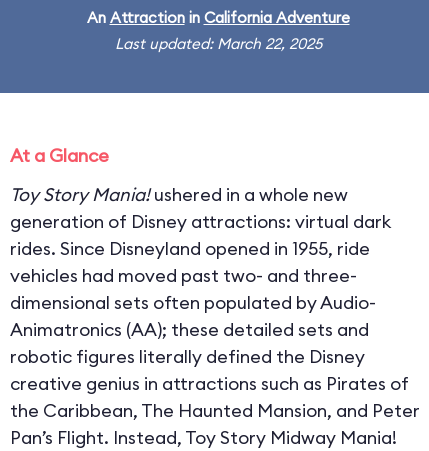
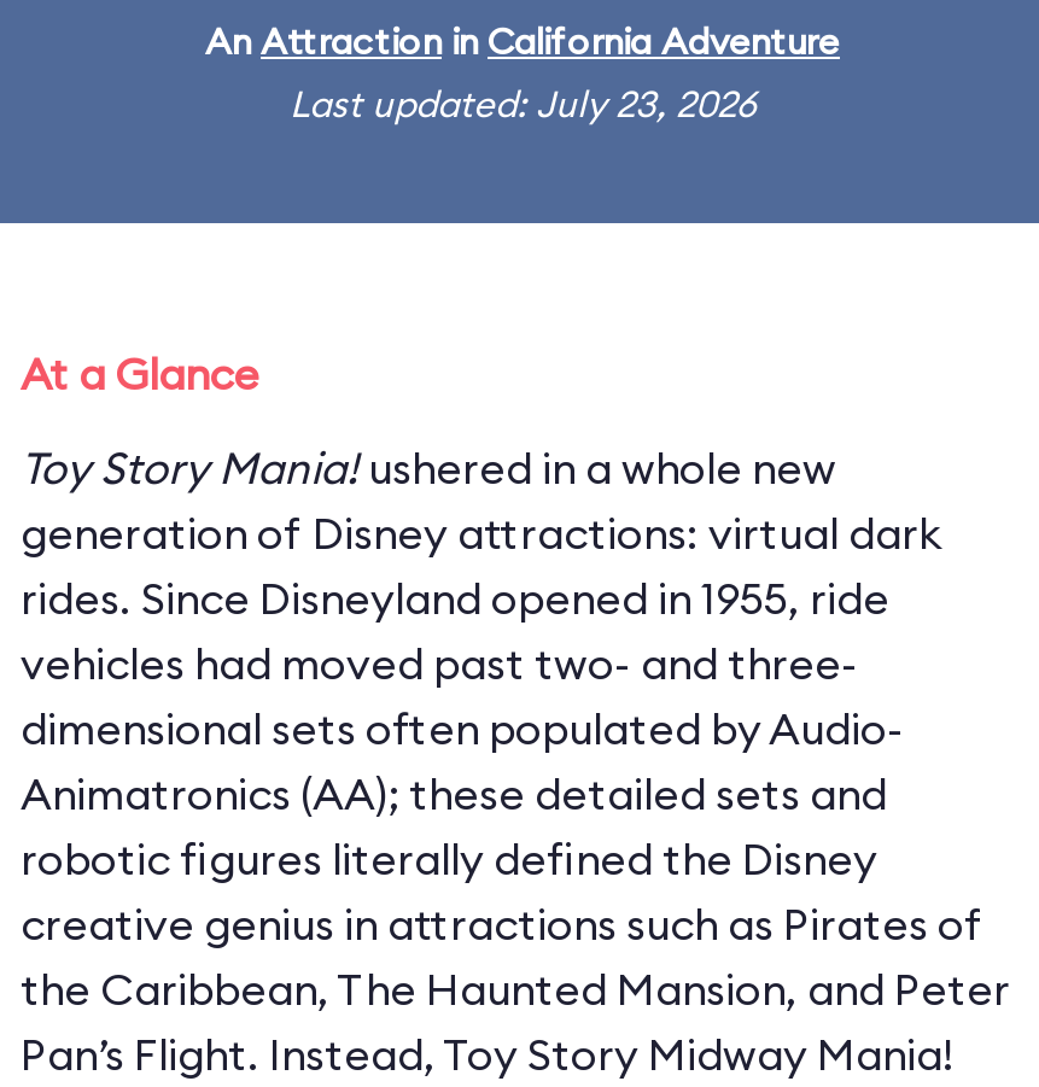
[114,34,321,53] Last updated: March 22, 2025 -> [290,81,755,127] Last updated: July 23, 2026

